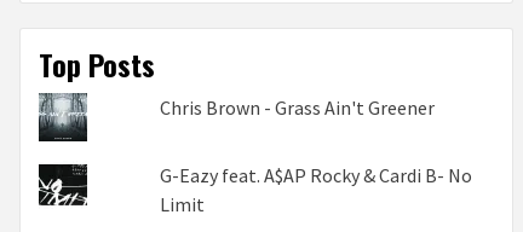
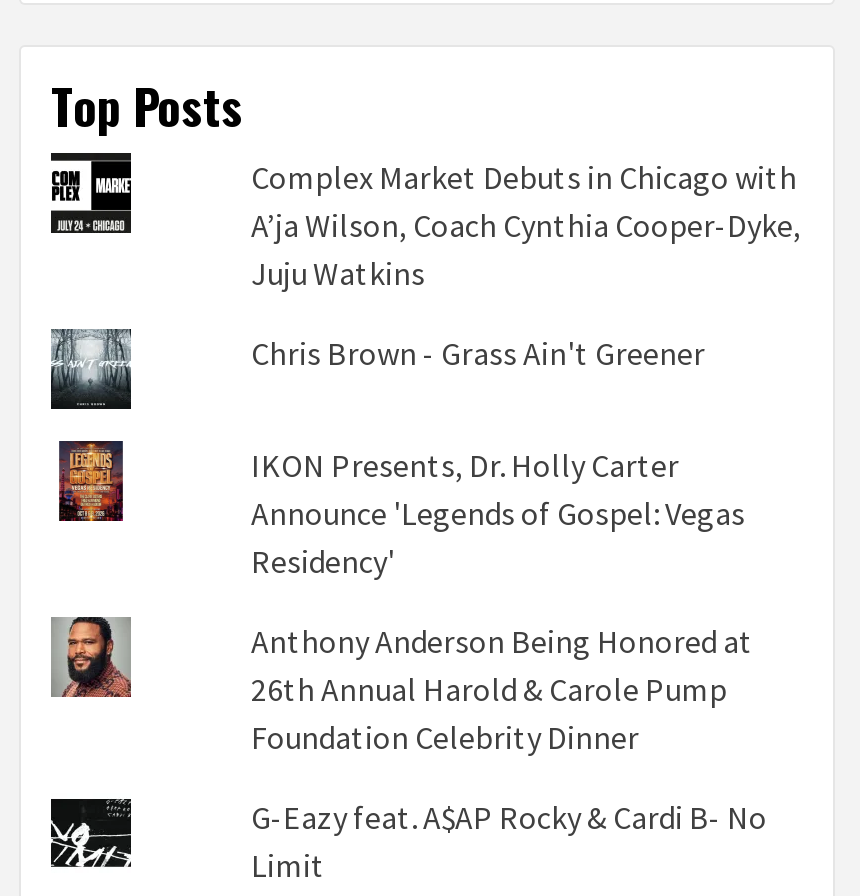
none -> [51,152,133,234] [image]
none -> [251,157,801,293] Complex Market Debuts in Chicago with | A’ja Wilson, Coach Cynthia Cooper-Dyke, | Juju Watkins
none -> [49,614,133,700] [image]
none -> [57,438,125,524] [image]
none -> [251,445,753,757] IKON Presents, Dr. Holly Carter | Announce 'Legends of Gospel: Vegas | Residency' | Anthony Anderson Being Honored at | 26th Annual Harold & Carole Pump | Foundation Celebrity Dinner

